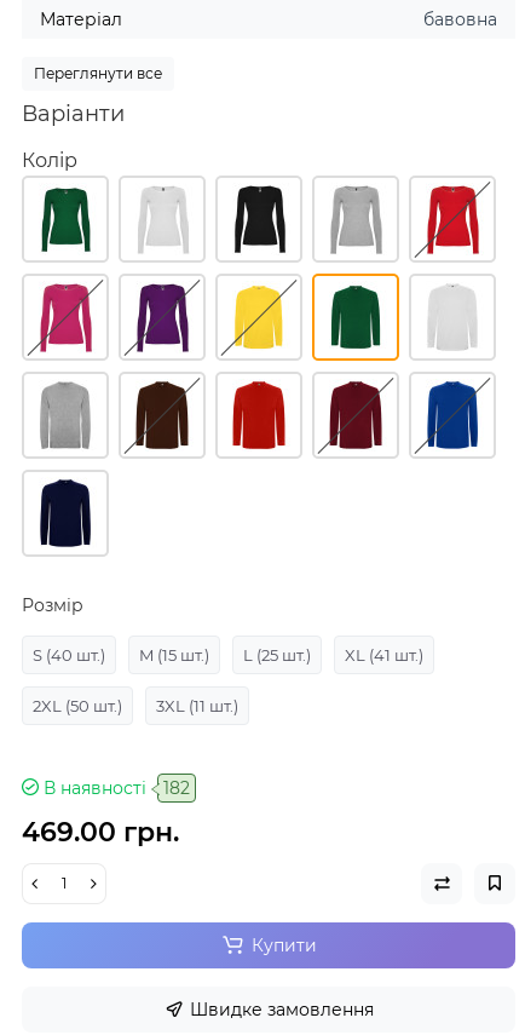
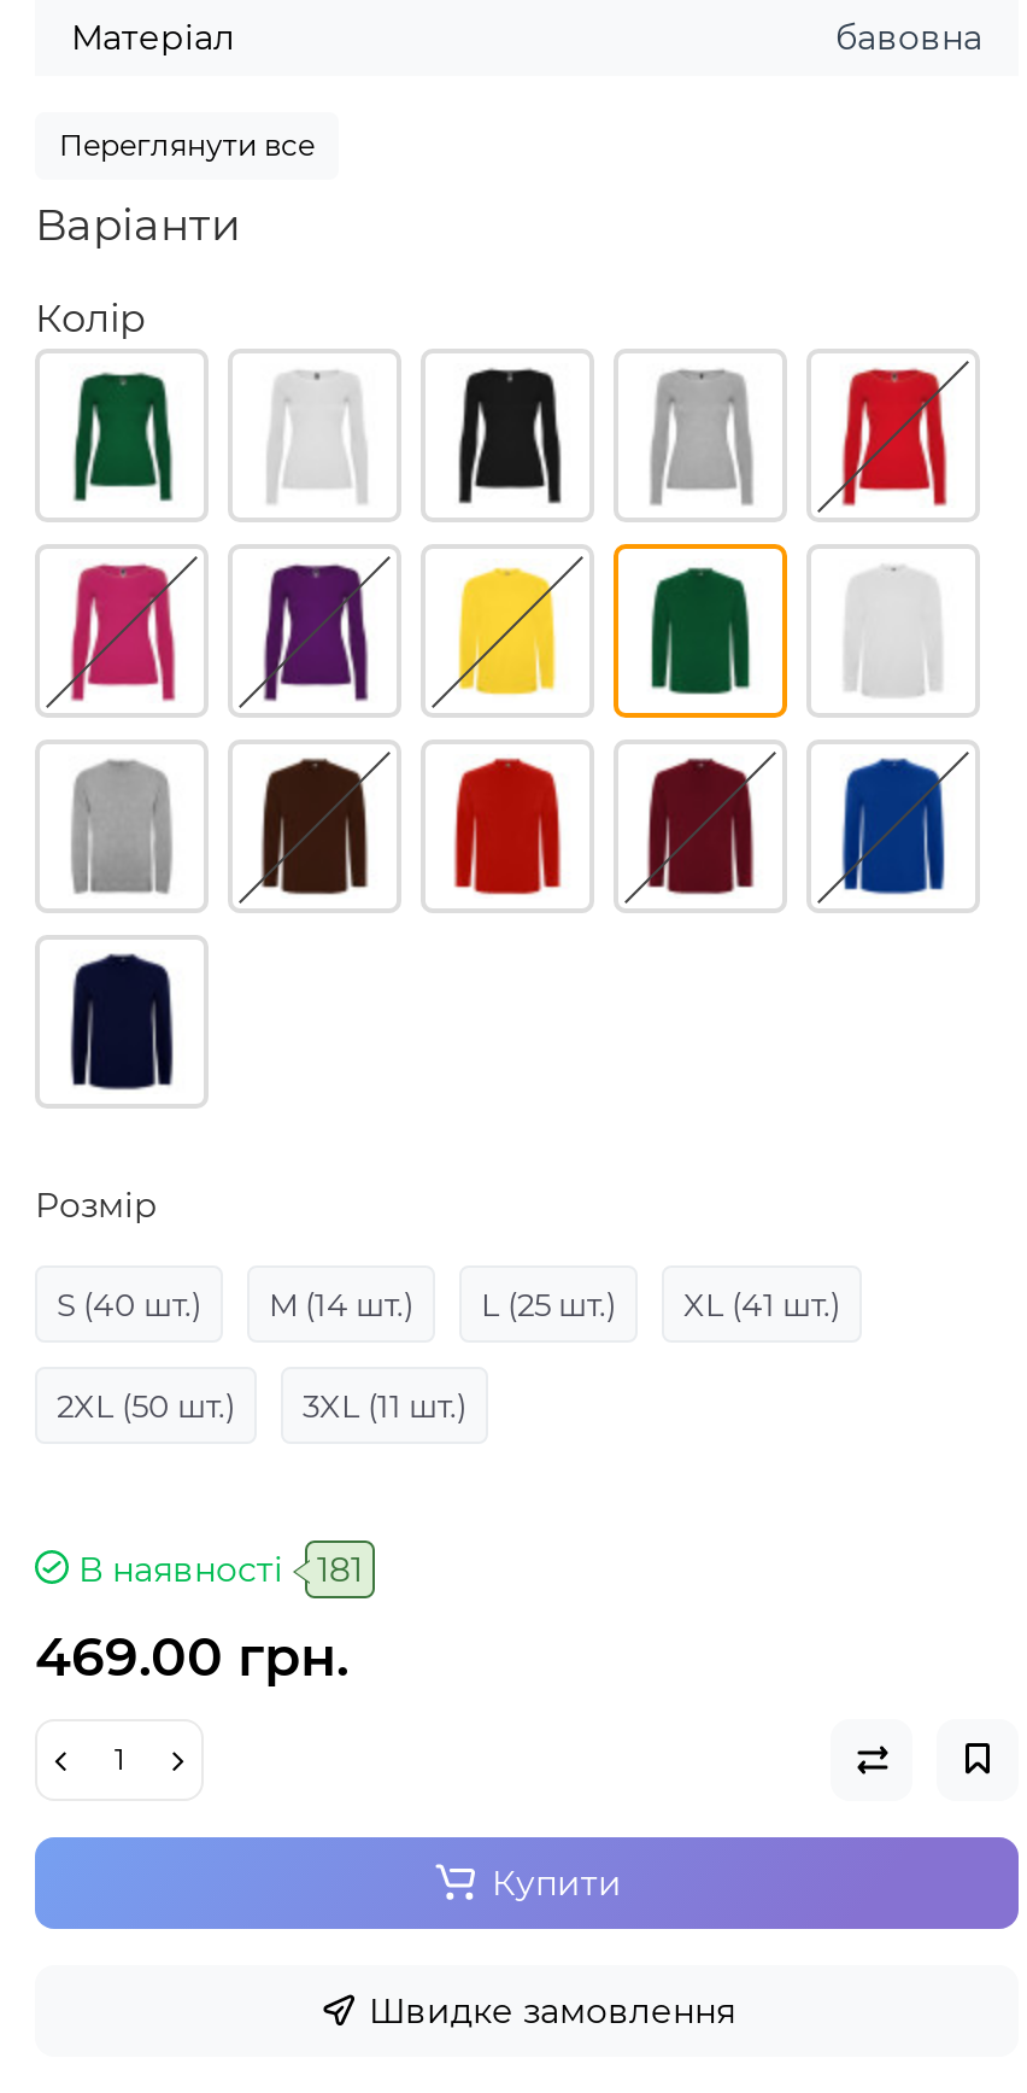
[33,645,423,664] S (40 шт.) M (15 шт.) L (25 шт.) XL (41 шт.) -> [57,1284,840,1323] S (40 шт.) M (14 шт.) L (25 шт.) XL (41 шт.)
[44,777,190,799] В наявності 182 -> [78,1547,363,1590] В наявності 181

